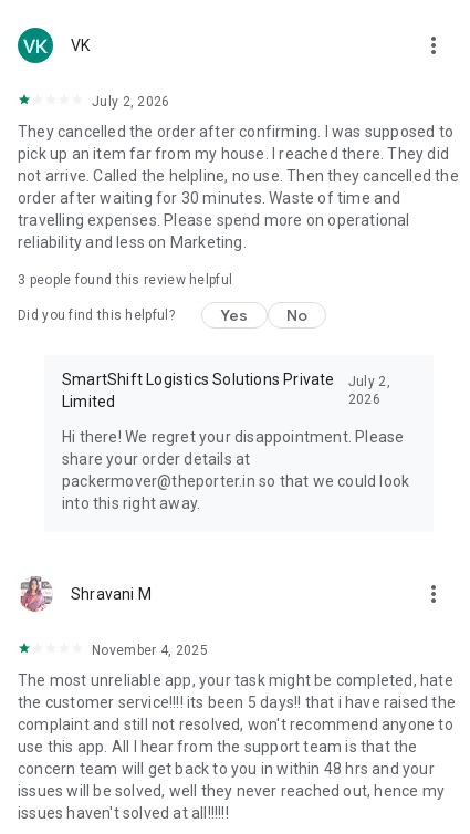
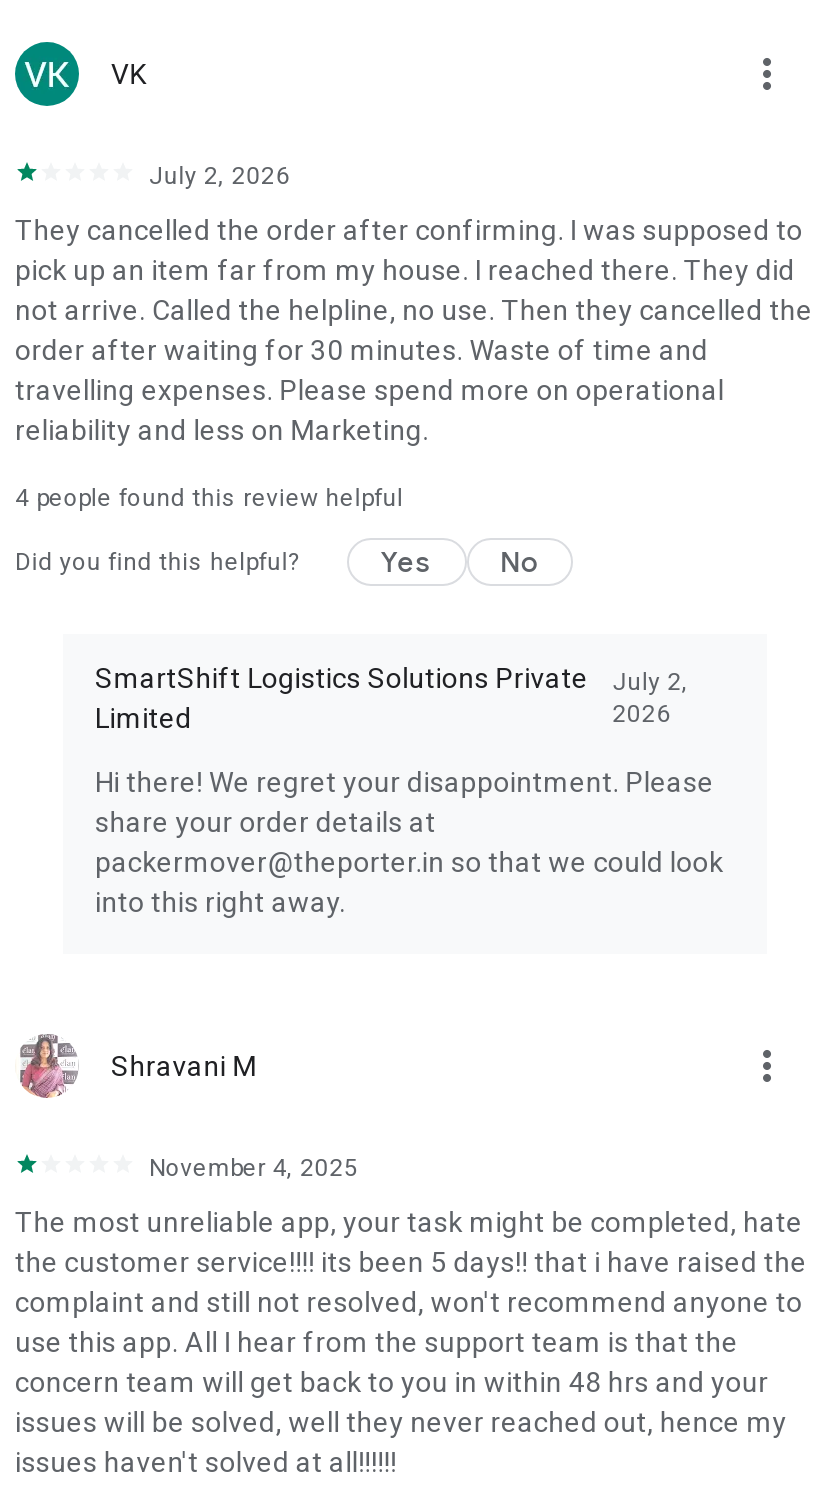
[18,272,232,288] 3 people found this review helpful -> [15,484,403,512] 4 people found this review helpful

